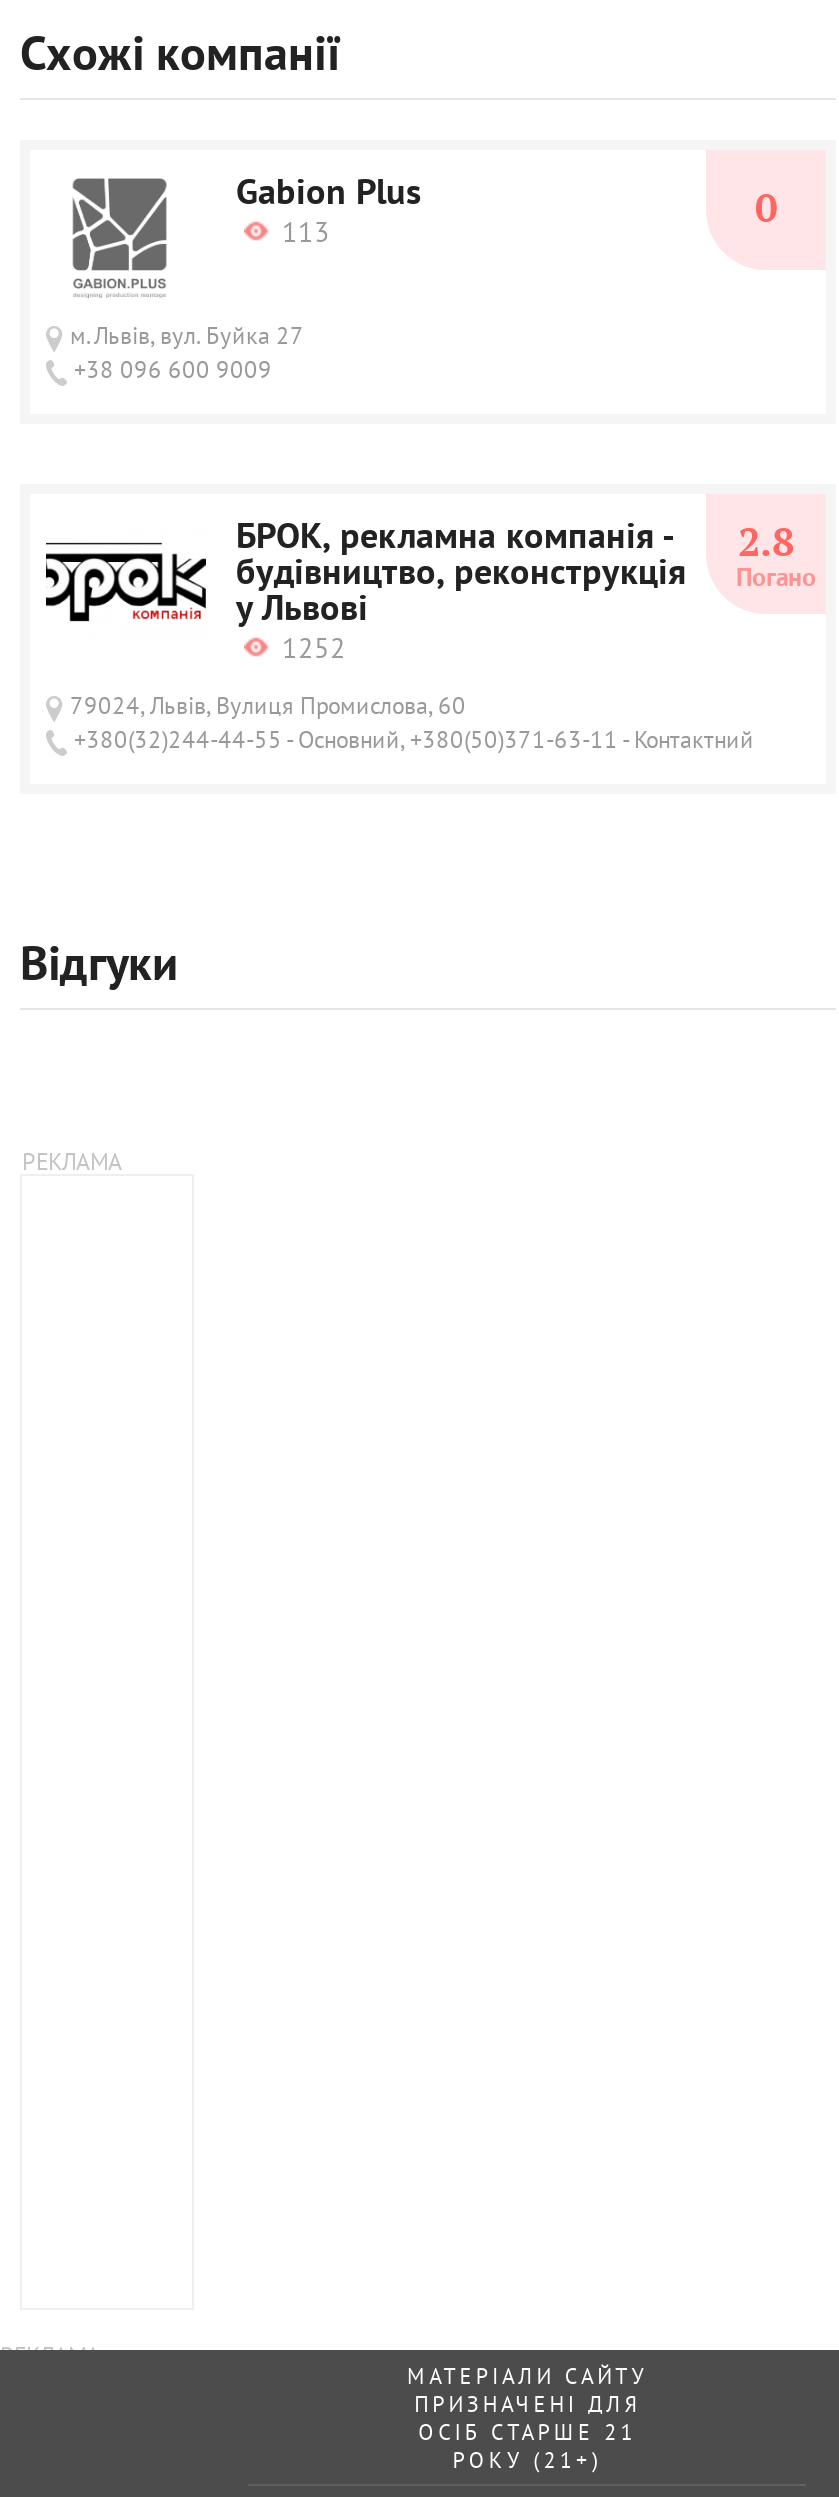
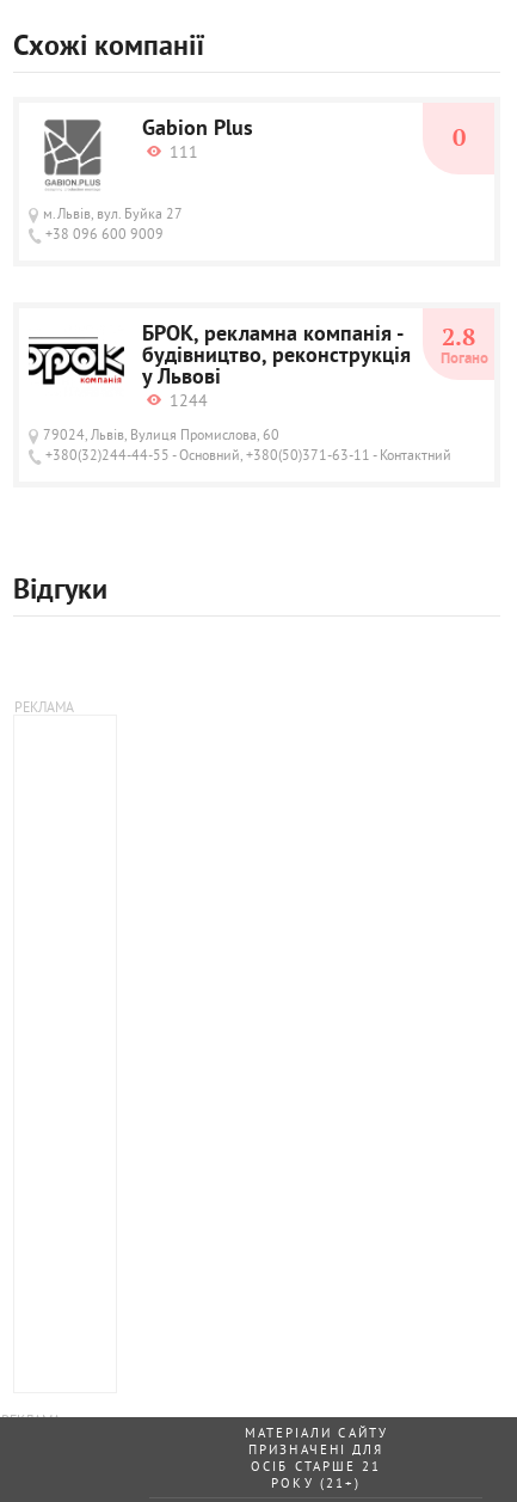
[282,214,330,250] 113 -> [170,141,198,163] 111
[282,630,346,666] 1252 -> [170,390,208,411] 1244

